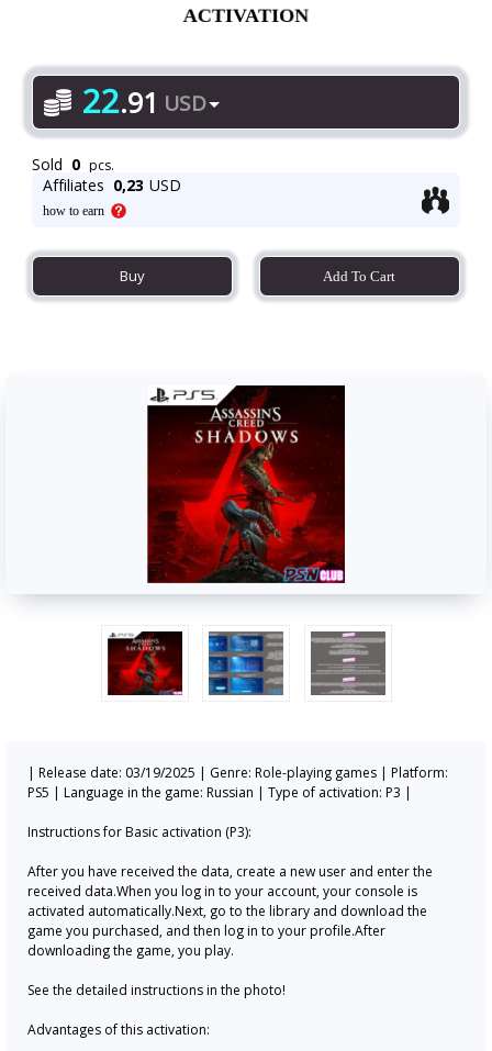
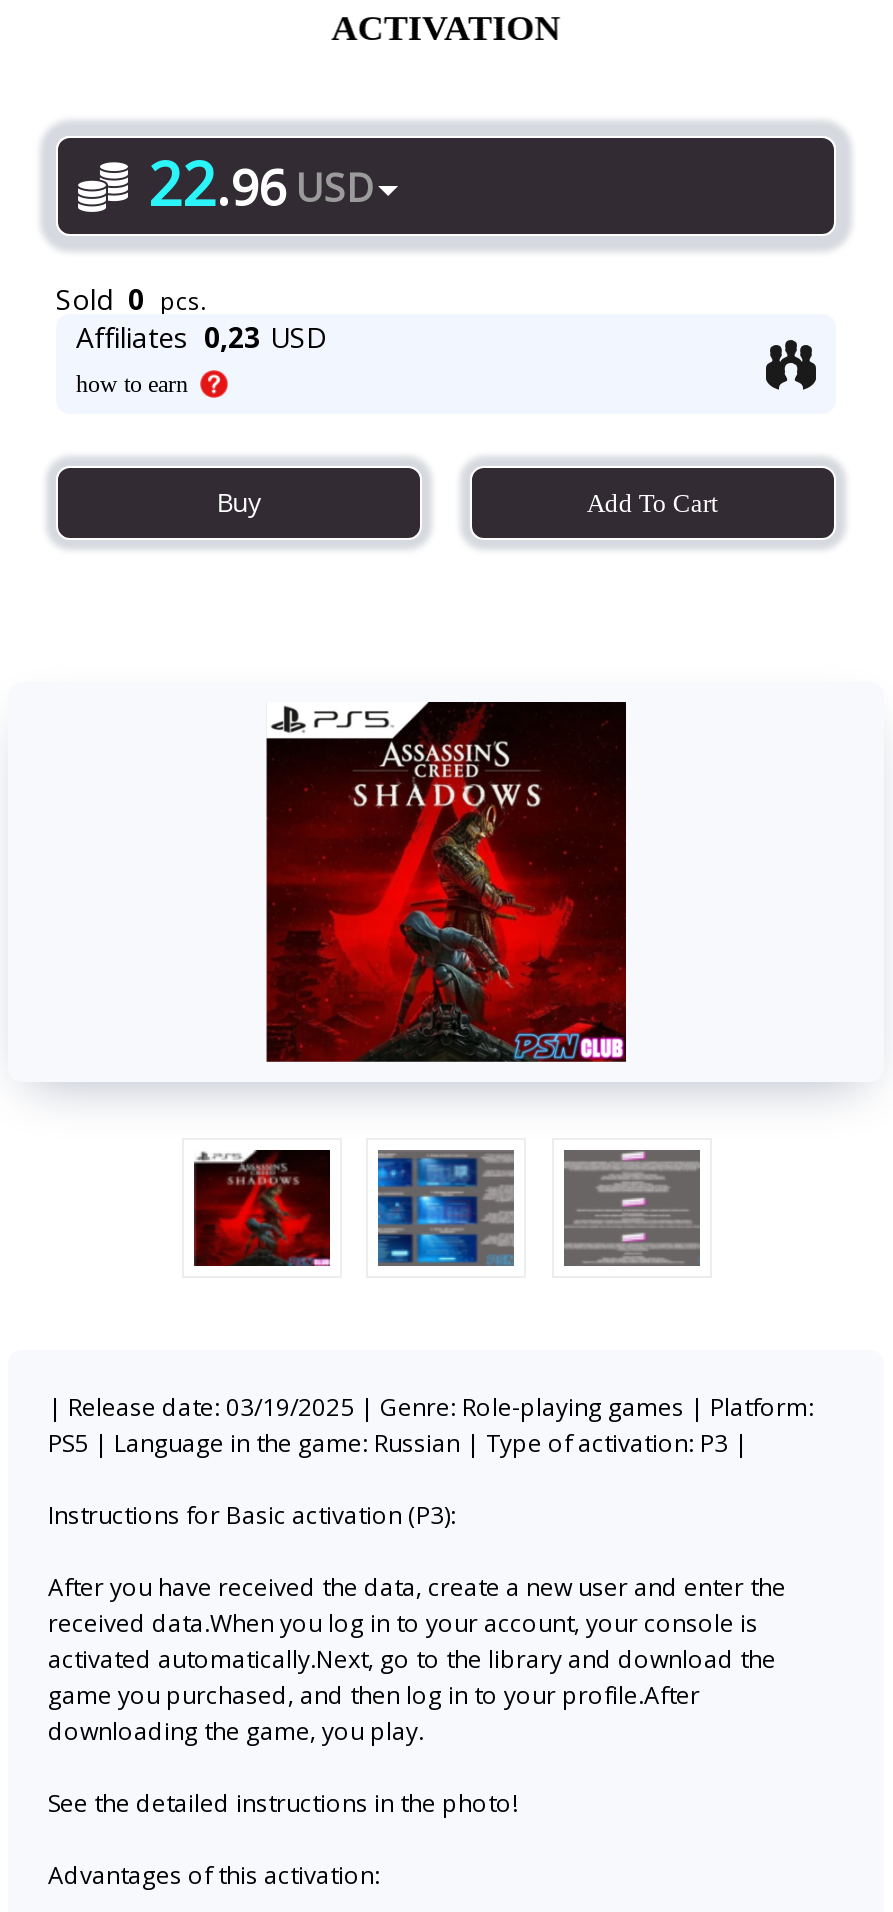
[82,78,206,123] 22.91 USD -> [148,142,374,224] 22.96 USD

